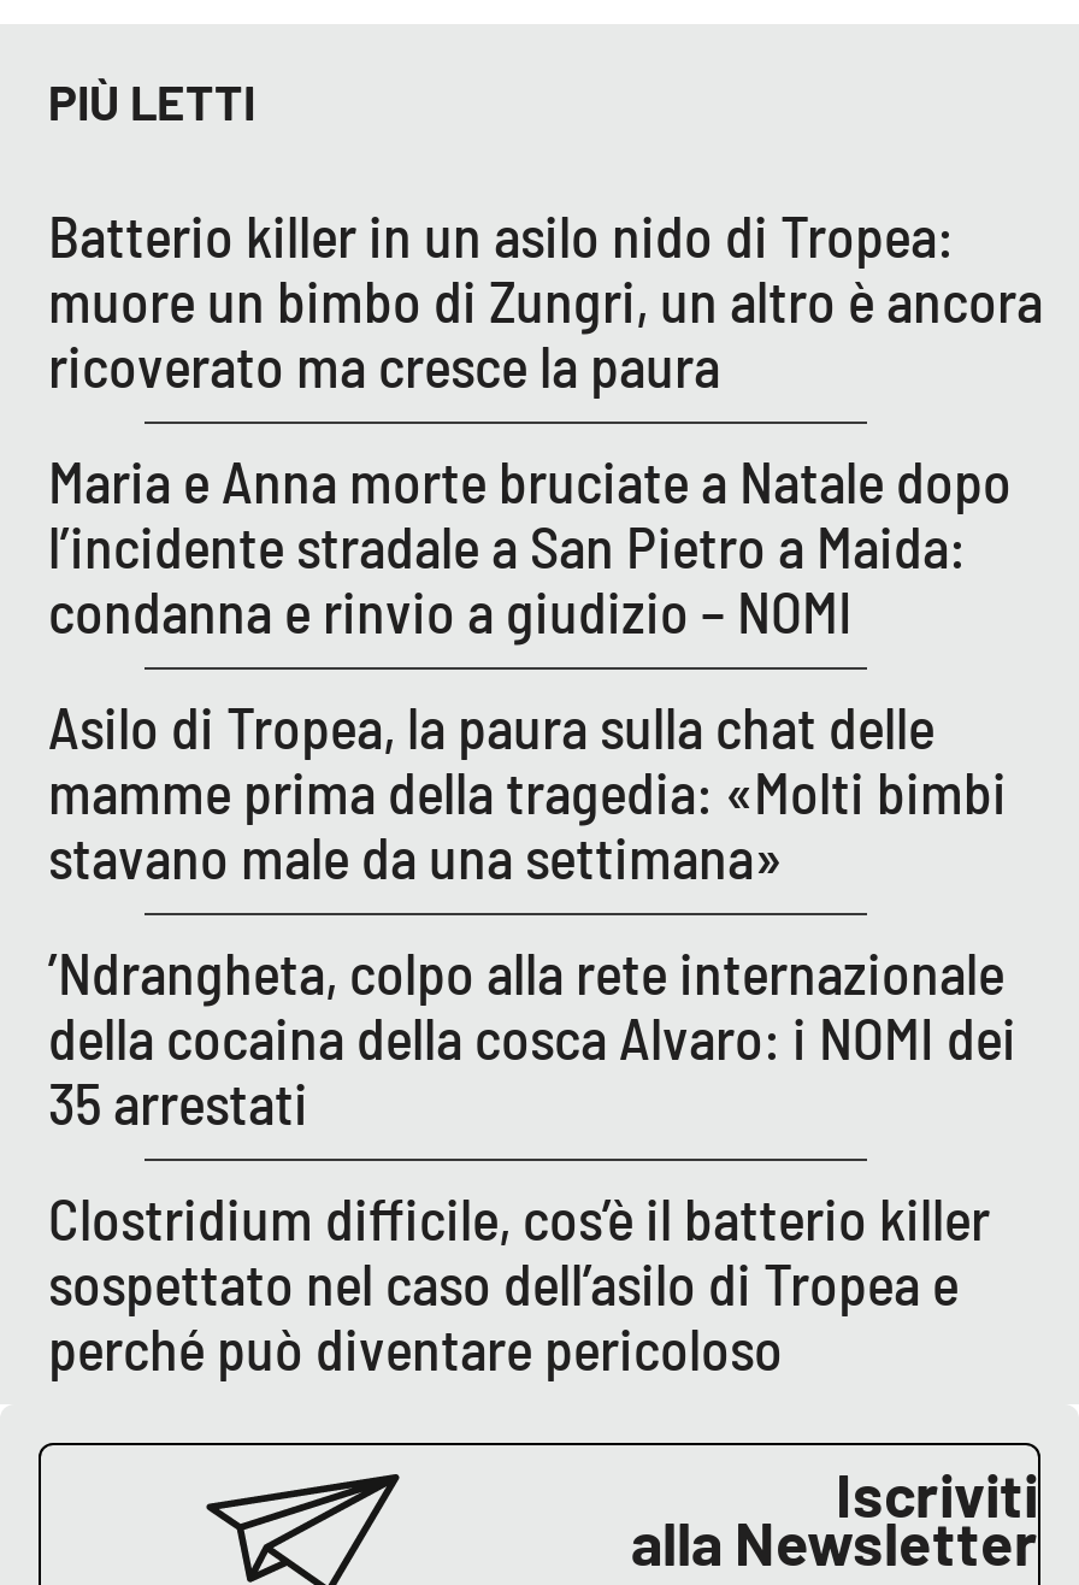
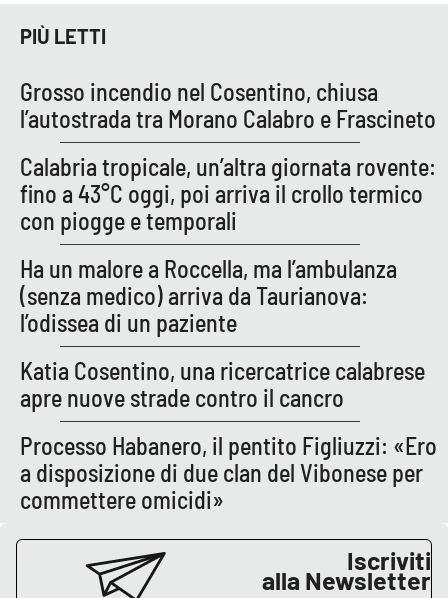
[48,200,1043,400] Batterio killer in un asilo nido di Tropea: | muore un bimbo di Zungri, un altro è ancora | ricoverato ma cresce la paura -> [20,77,436,133] Grosso incendio nel Cosentino, chiusa | l’autostrada tra Morano Calabro e Frascineto
[48,446,1012,646] Maria e Anna morte bruciate a Natale dopo | l’incidente stradale a San Pietro a Maida: | condanna e rinvio a giudizio – NOMI -> [20,152,436,235] Calabria tropicale, un’altra giornata rovente: | fino a 43°C oggi, poi arriva il crollo termico | con piogge e temporali
[48,692,1007,892] Asilo di Tropea, la paura sulla chat delle | mamme prima della tragedia: «Molti bimbi | stavano male da una settimana» -> [20,254,397,337] Ha un malore a Roccella, ma l’ambulanza | (senza medico) arriva da Taurianova: | l’odissea di un paziente
[48,937,1016,1137] ’Ndrangheta, colpo alla rete internazionale | della cocaina della cosca Alvaro: i NOMI dei | 35 arrestati -> [20,356,425,412] Katia Cosentino, una ricercatrice calabrese | apre nuove strade contro il cancro
[48,1183,990,1383] Clostridium difficile, cos’è il batterio killer | sospettato nel caso dell’asilo di Tropea e | perché può diventare pericoloso -> [20,431,437,514] Processo Habanero, il pentito Figliuzzi: «Ero | a disposizione di due clan del Vibonese per | commettere omicidi»

